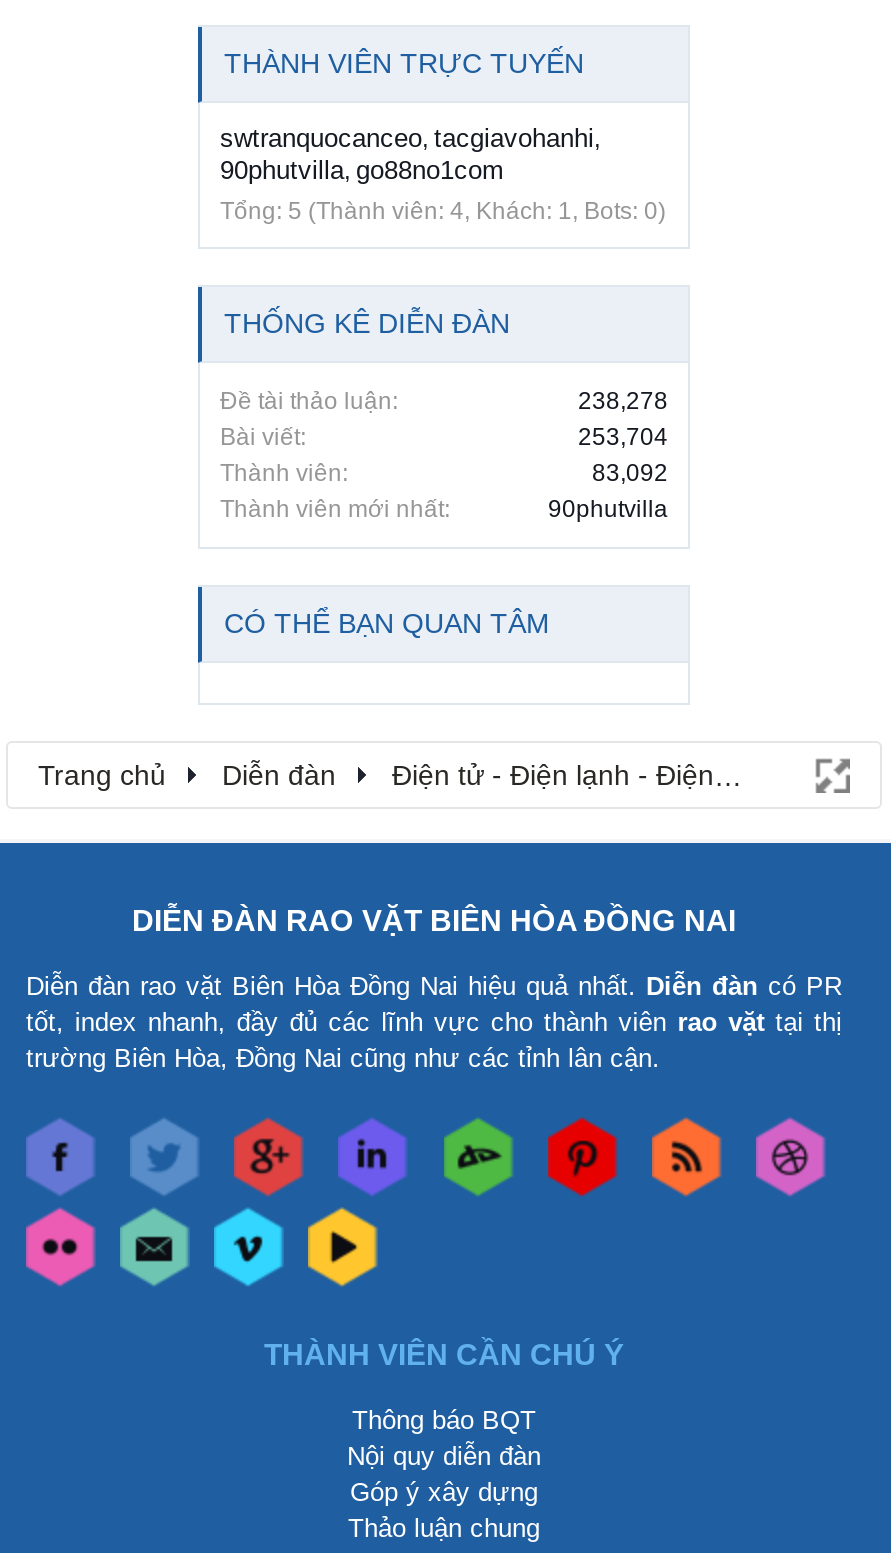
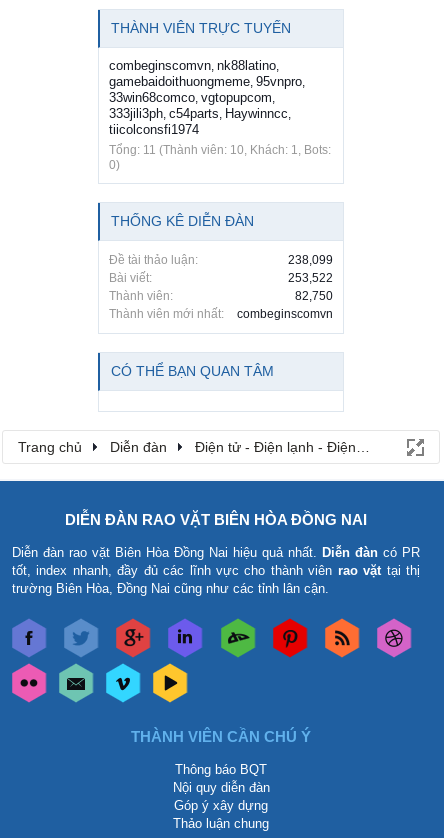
[220,124,666,226] swtranquocanceo, tacgiavohanhi, | 90phutvilla, go88no1com | Tổng: 5 (Thành viên: 4, Khách: 1, Bots: 0) -> [109,58,331,172] combeginscomvn, nk88latino, | gamebaidoithuongmeme, 95vnpro, | 33win68comco, vgtopupcom, | 333jili3ph, c54parts, Haywinncc, | tiicolconsfi1974 | Tổng: 11 (Thành viên: 10, Khách: 1, Bots: | 0)
[578,388,668,416] 238,278 -> [288,253,333,267] 238,099
[578,424,668,452] 253,704 -> [288,271,333,285] 253,522
[592,460,668,488] 83,092 -> [295,289,333,303] 82,750
[548,496,668,524] 90phutvilla -> [237,307,333,321] combeginscomvn

